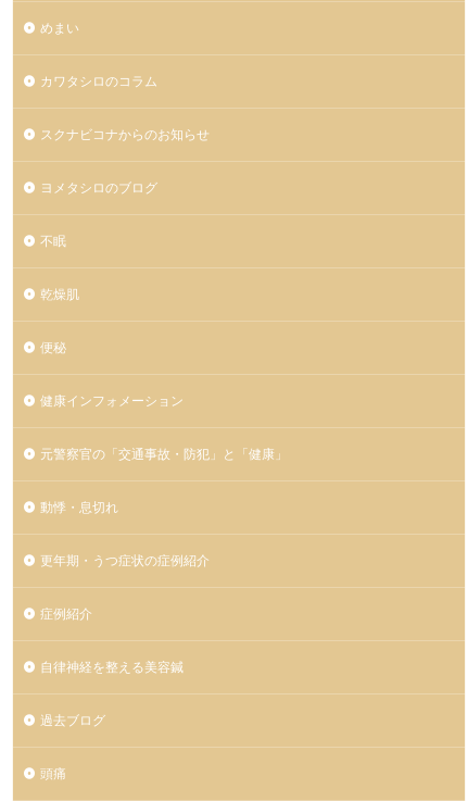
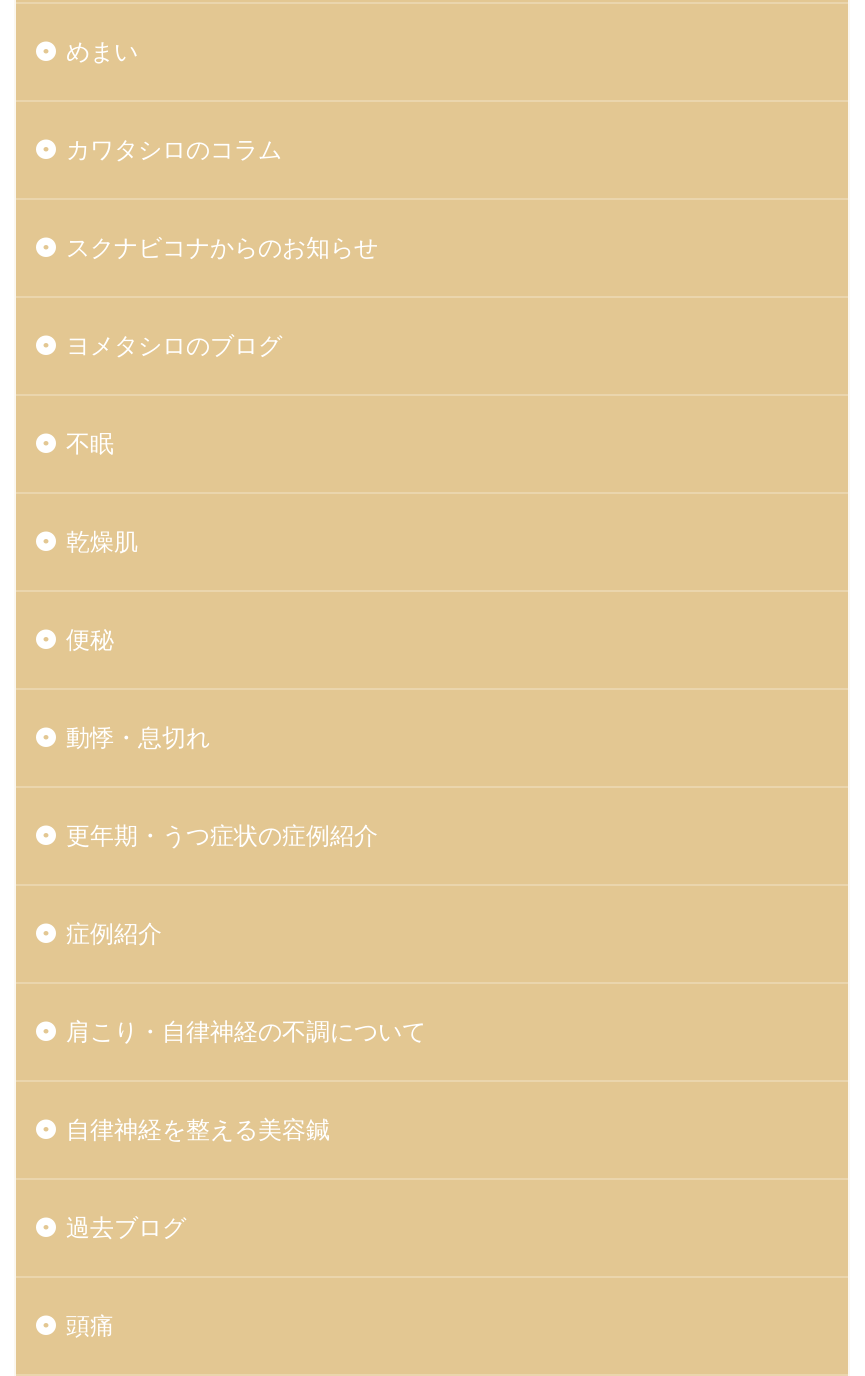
[40,392,288,462] 健康インフォメーション | 元警察官の「交通事故・防犯」と「健康」 -> none
moved [40,499,210,622] -> [66,722,378,948]: 動悸・息切れ | 更年期・うつ症状の症例紹介 | 症例紹介
none -> [66,1016,426,1046] 肩こり・自律神経の不調について

